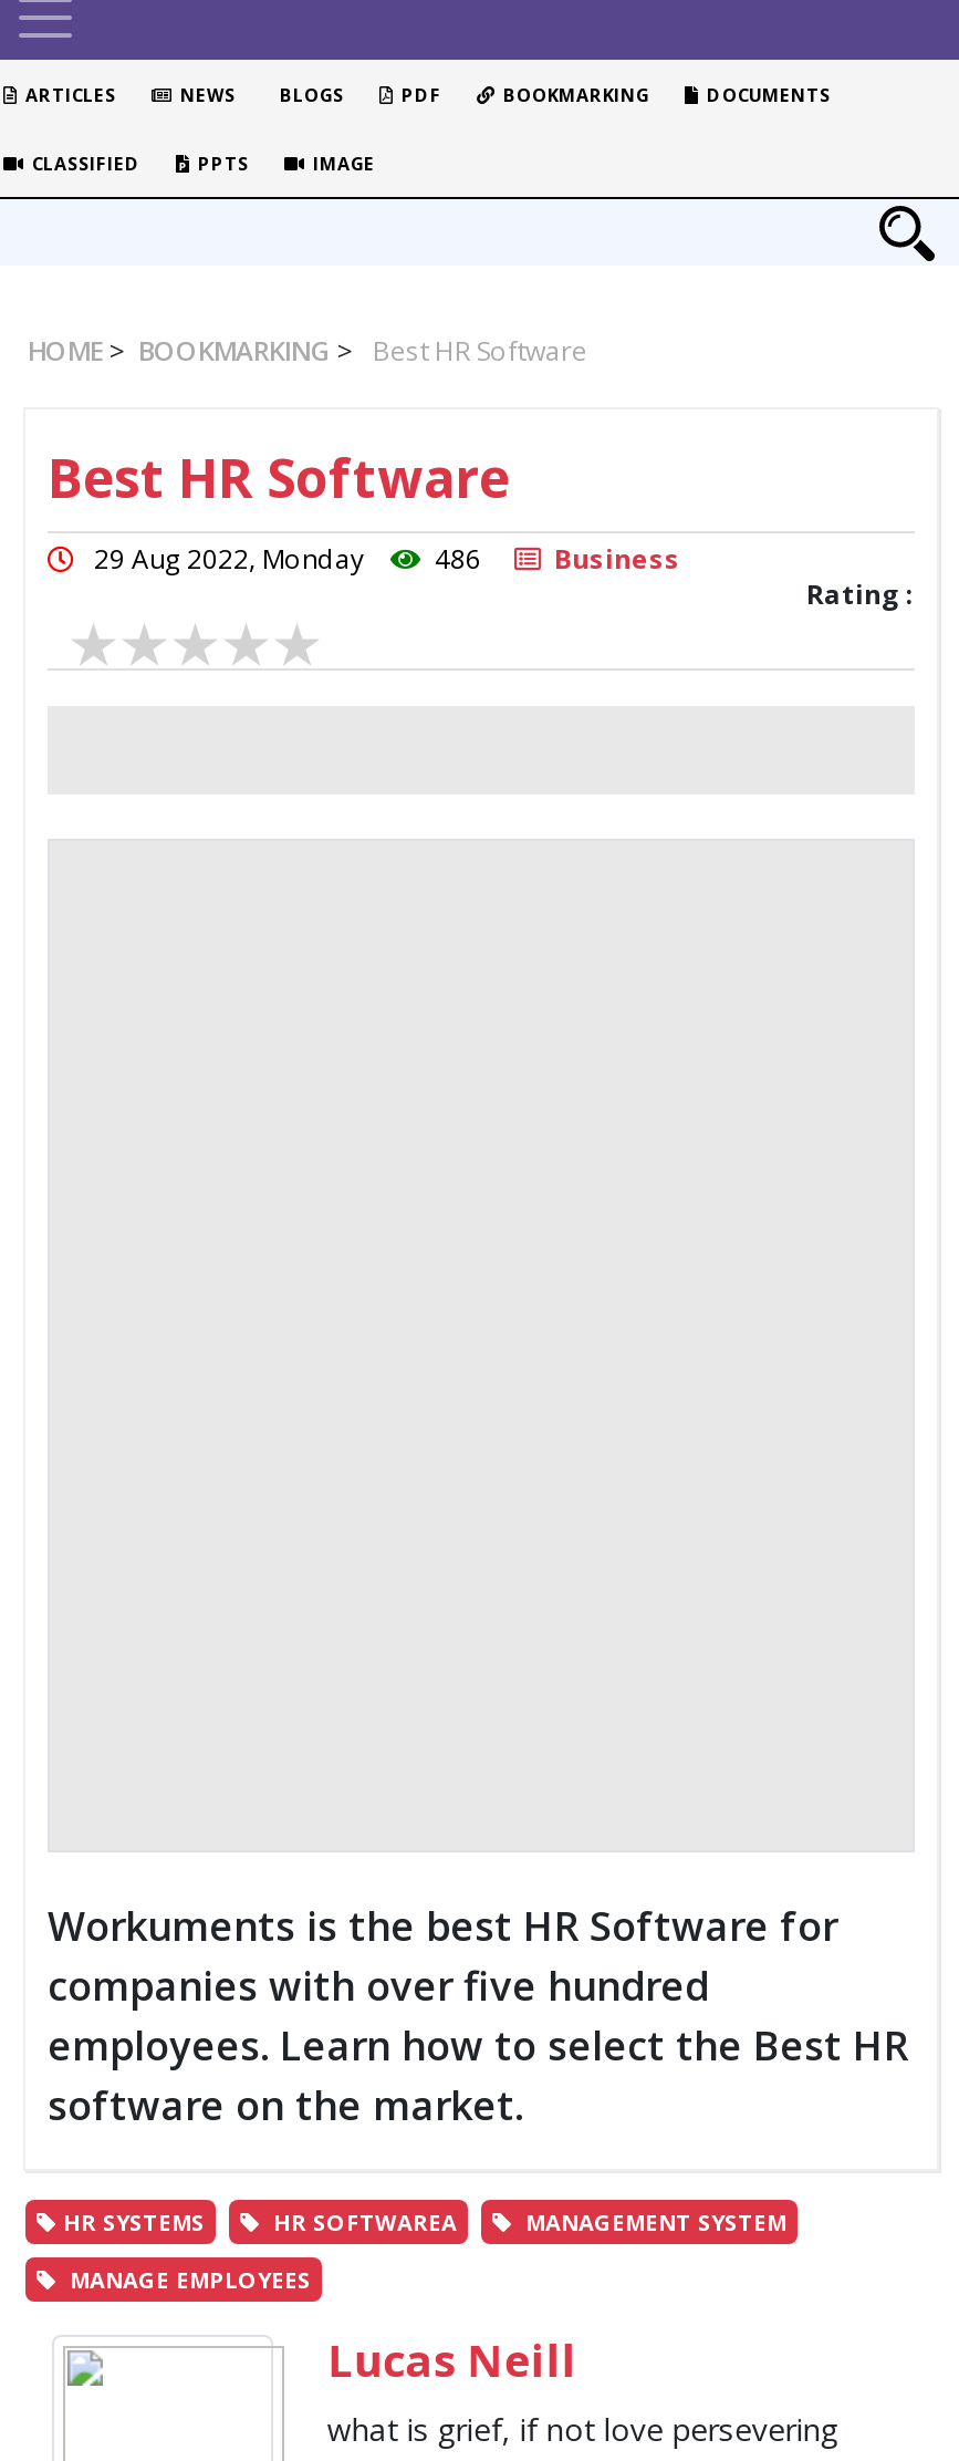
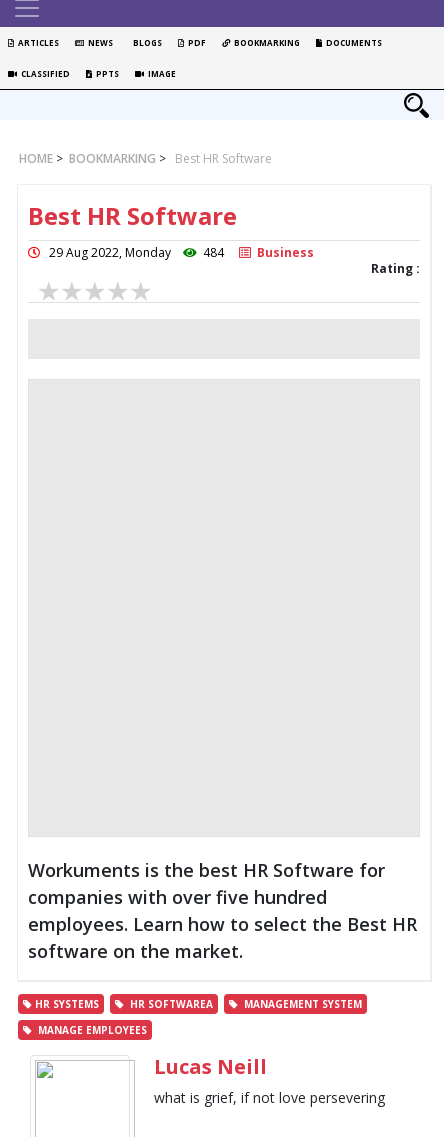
[74,540,680,577] 29 Aug 2022, Monday 486 Business -> [40,244,314,261] 29 Aug 2022, Monday 484 Business

